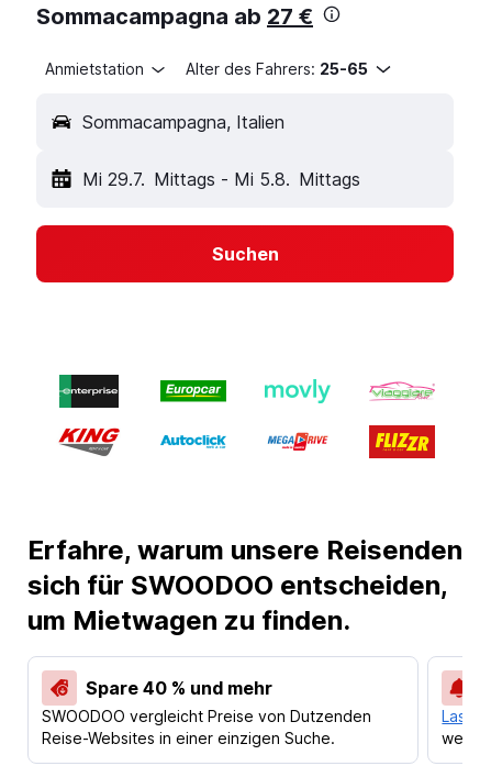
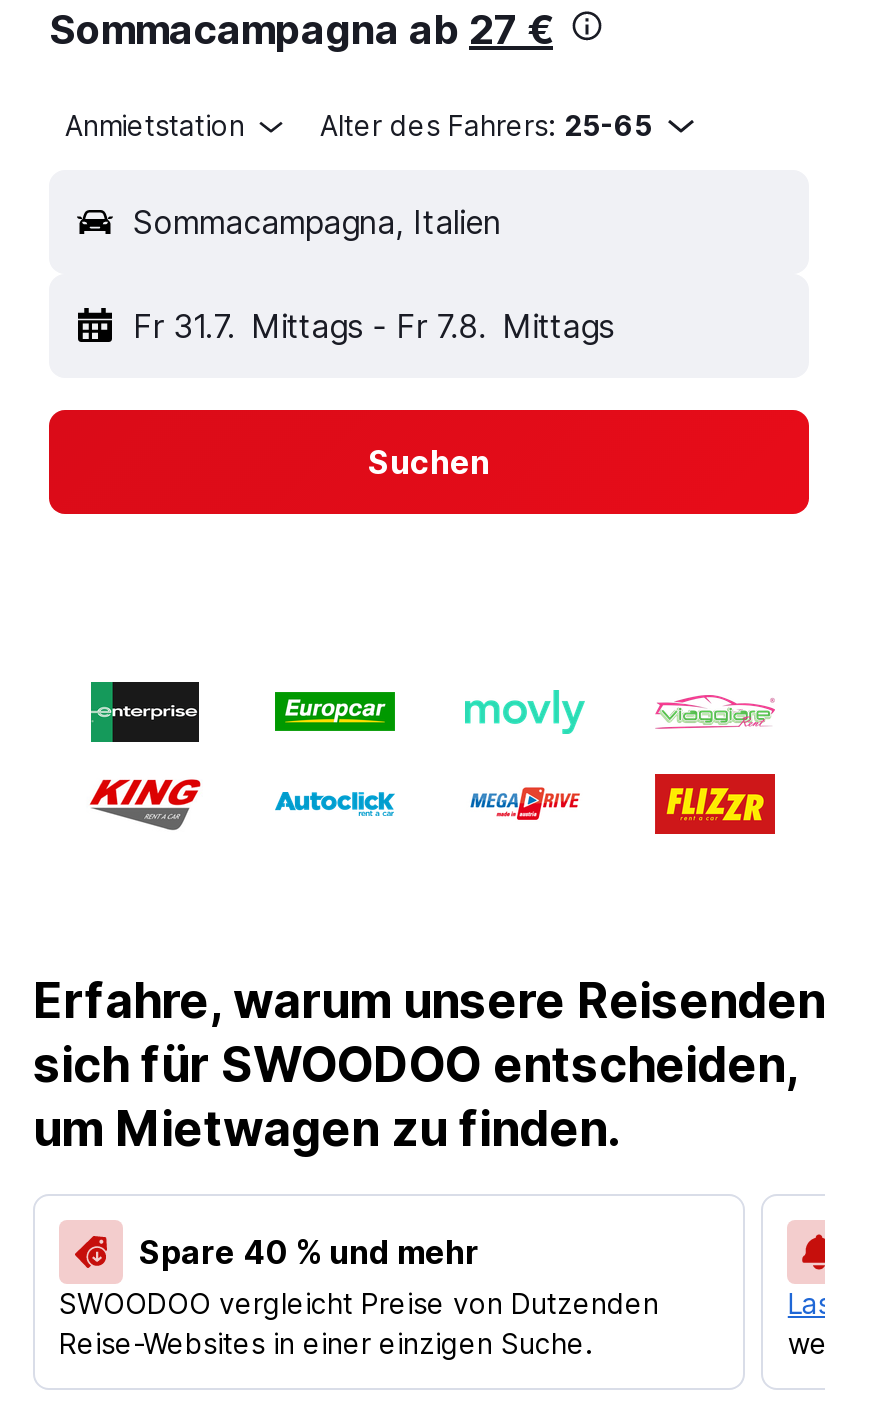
[82,168,360,190] Mi 29.7. Mittags - Mi 5.8. Mittags -> [133,306,614,346] Fr 31.7. Mittags - Fr 7.8. Mittags

